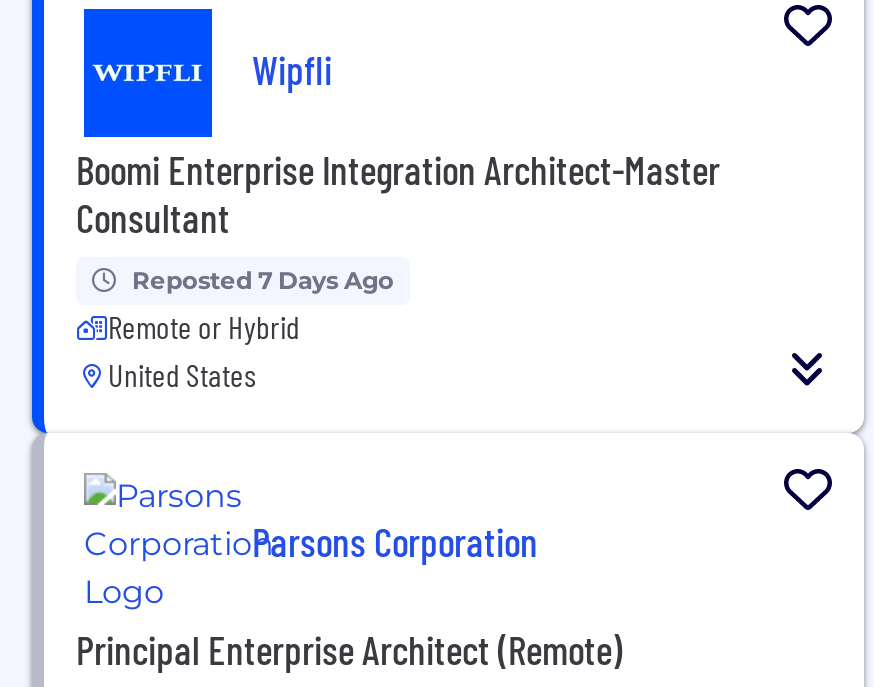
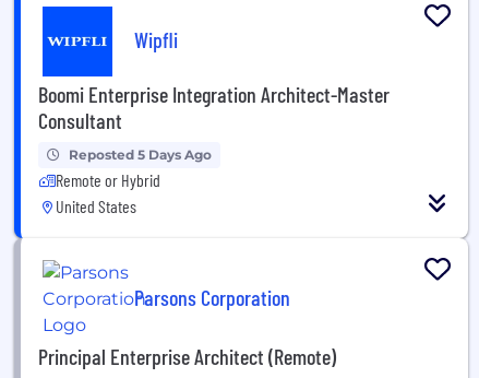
[132,264,394,294] Reposted 7 Days Ago -> [69,146,212,162] Reposted 5 Days Ago

